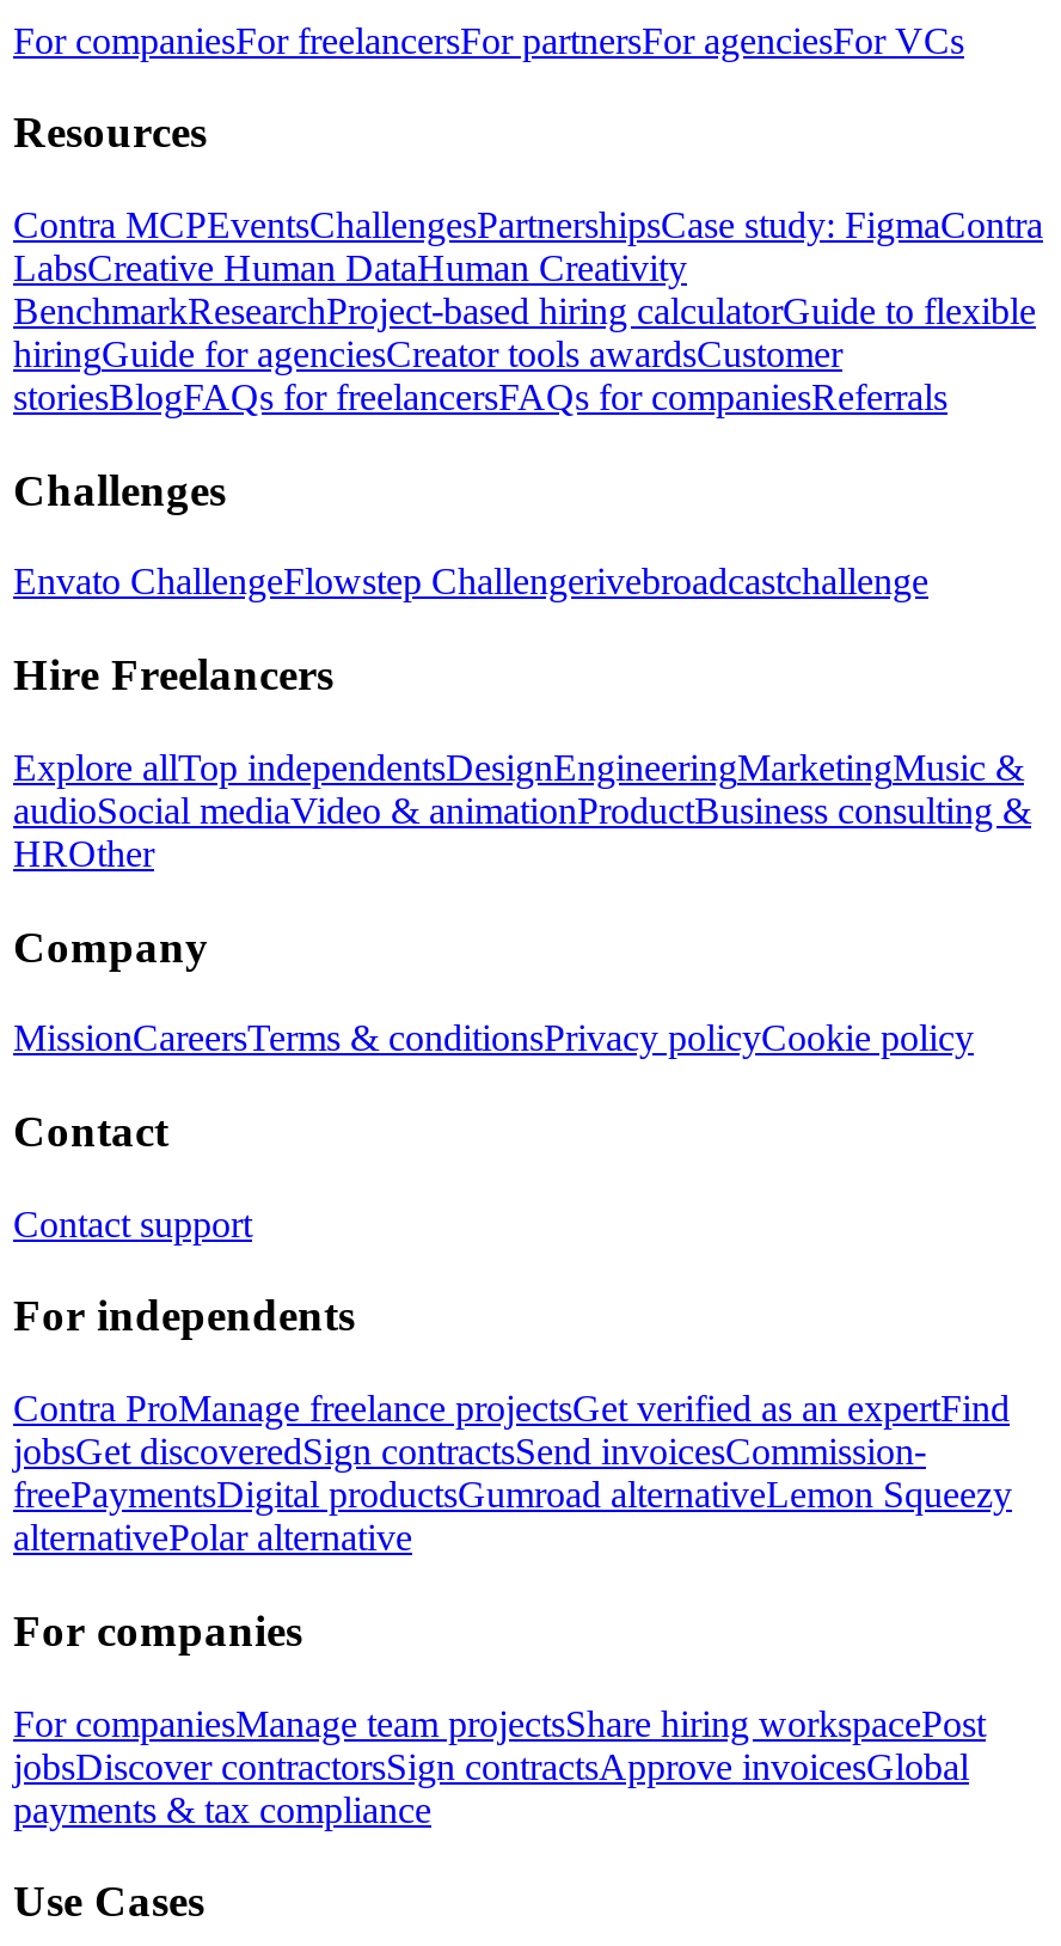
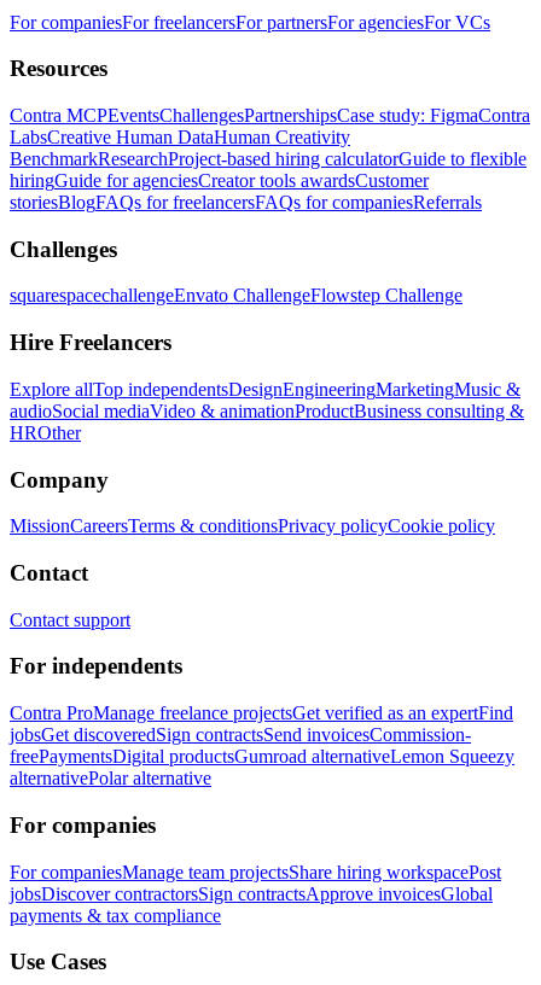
[13,562,928,602] Envato ChallengeFlowstep Challengerivebroadcastchallenge -> [10,285,463,306] squarespacechallengeEnvato ChallengeFlowstep Challenge

